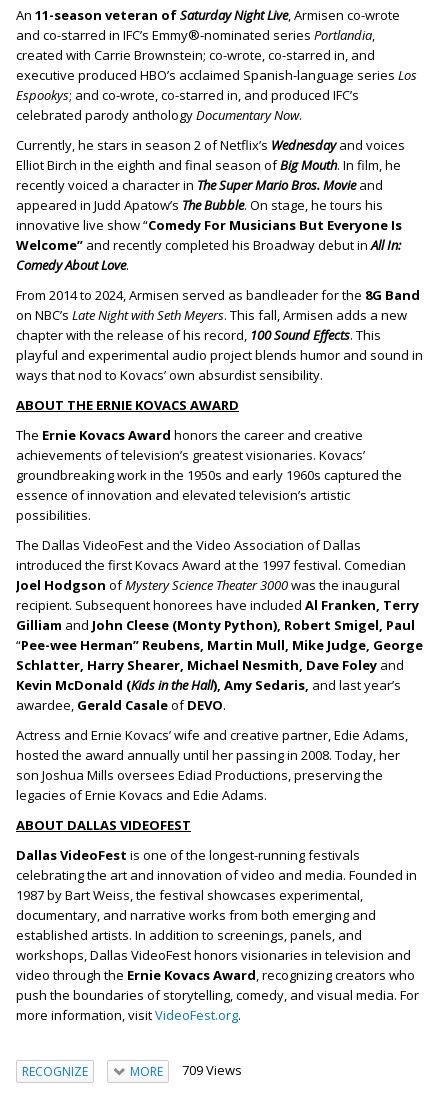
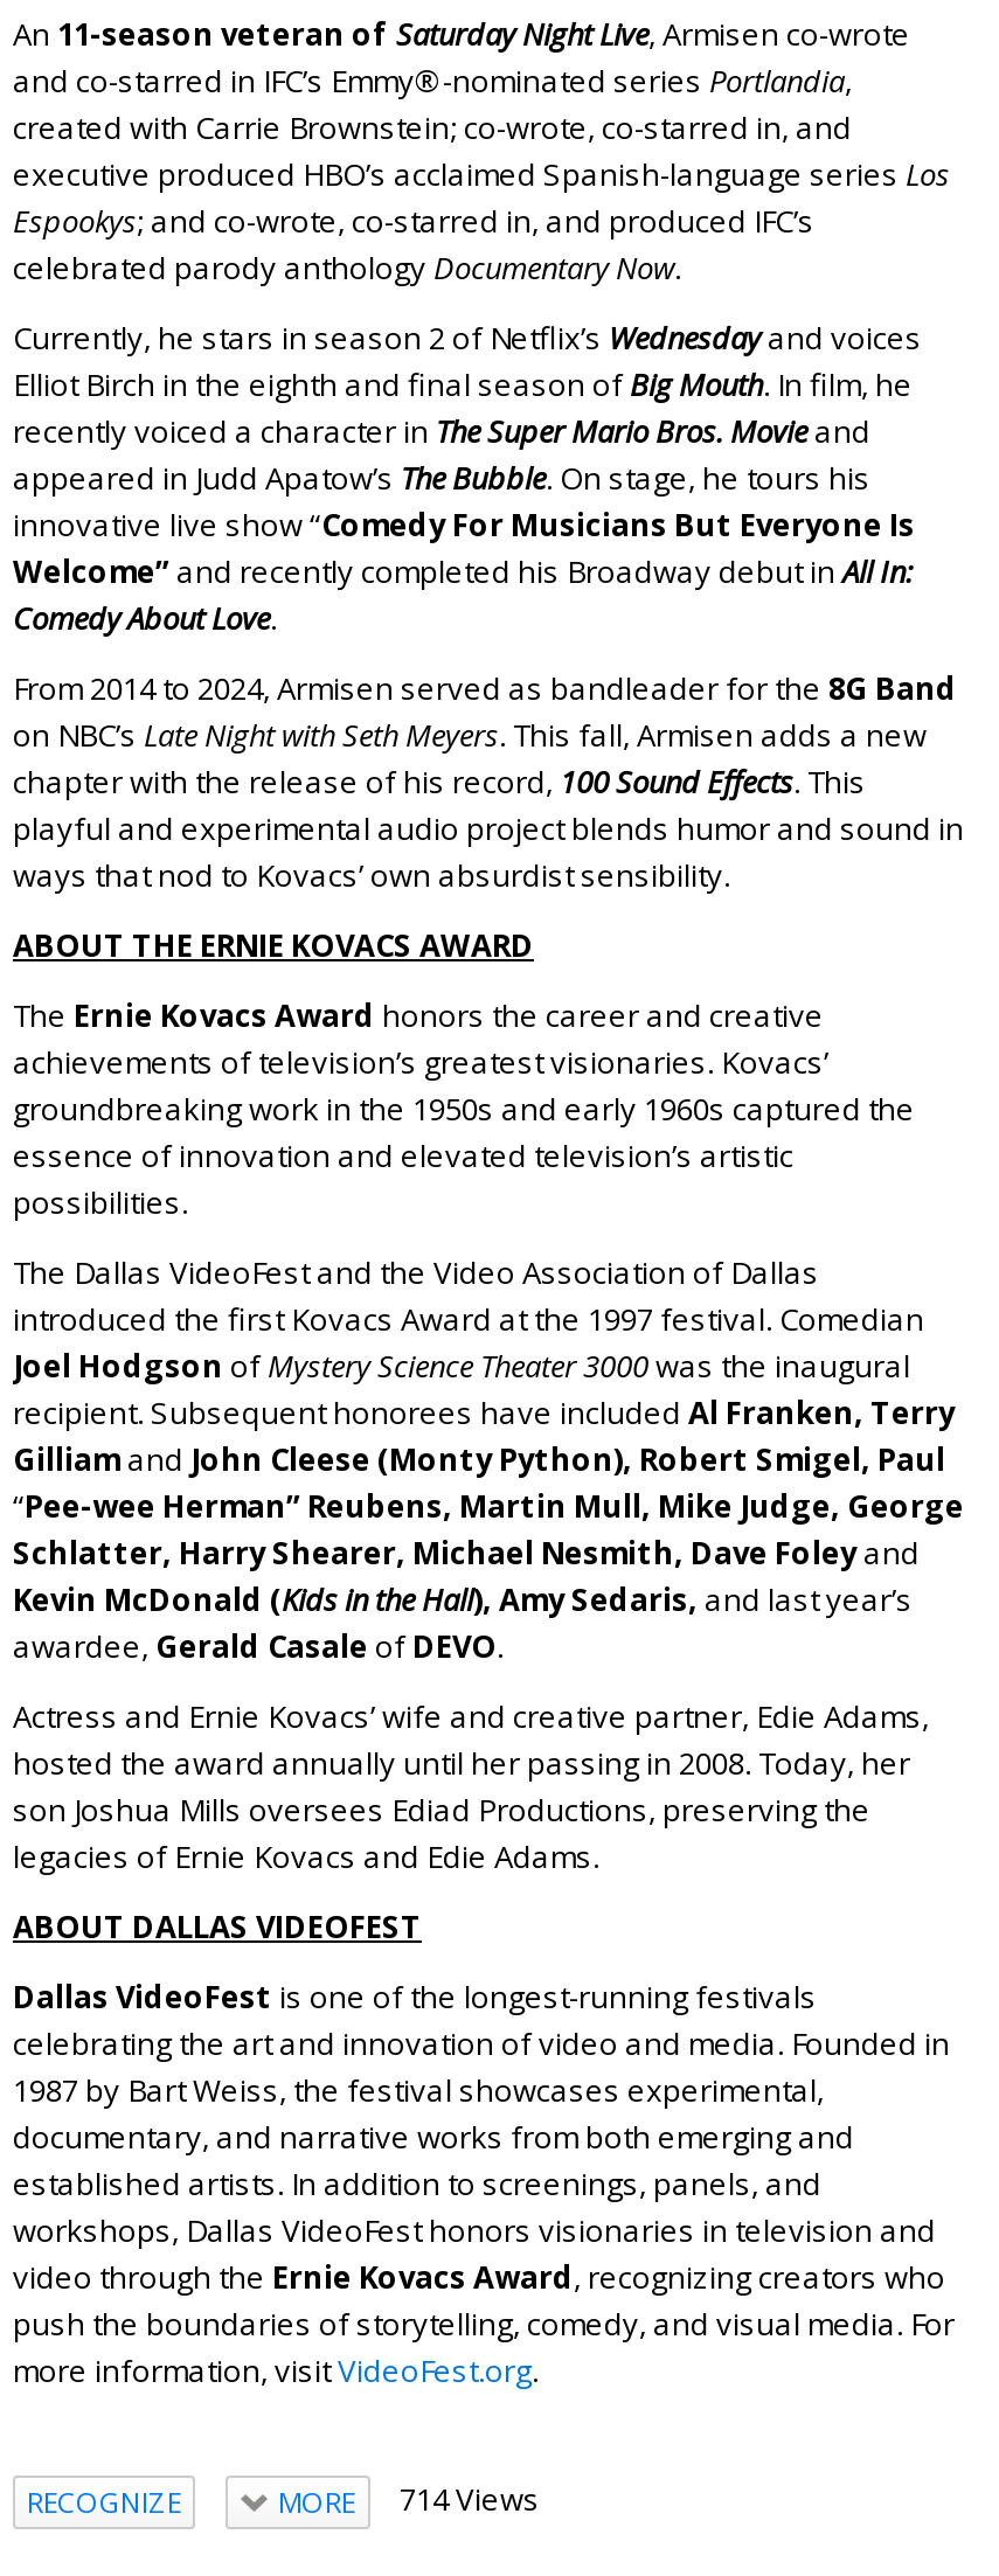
[129,1061,241,1080] MORE 709 Views -> [278,2478,540,2523] MORE 714 Views

